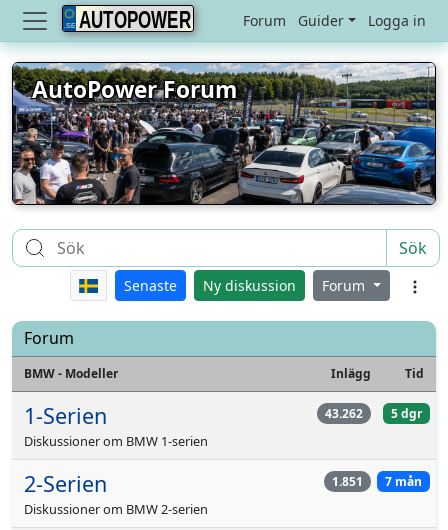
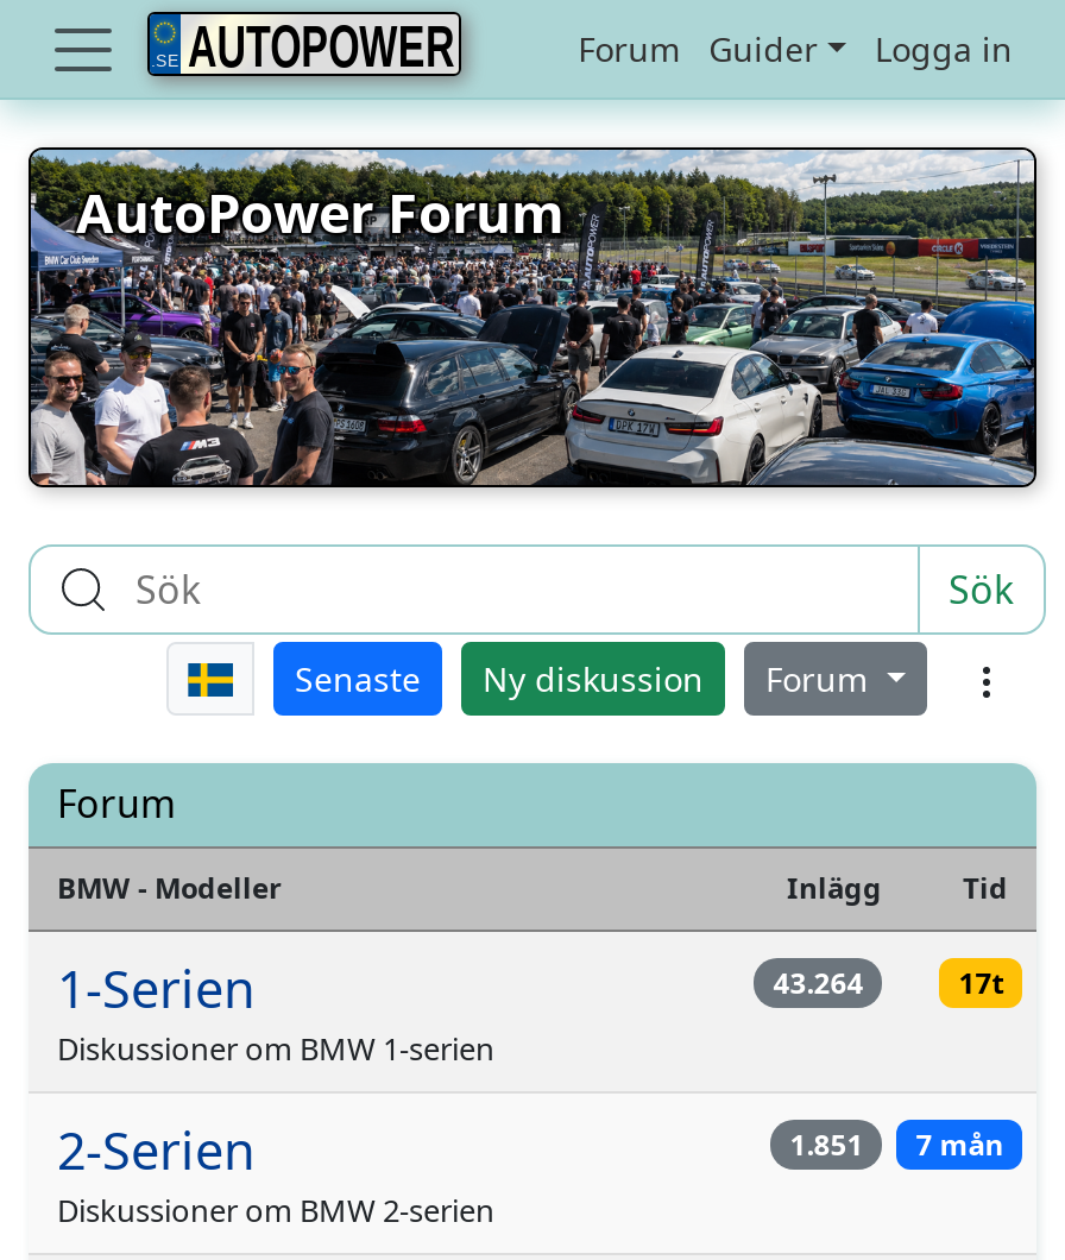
[325,405,422,422] 43.262 | 5 dgr -> [773,962,1004,1003] 43.264 | 17t

